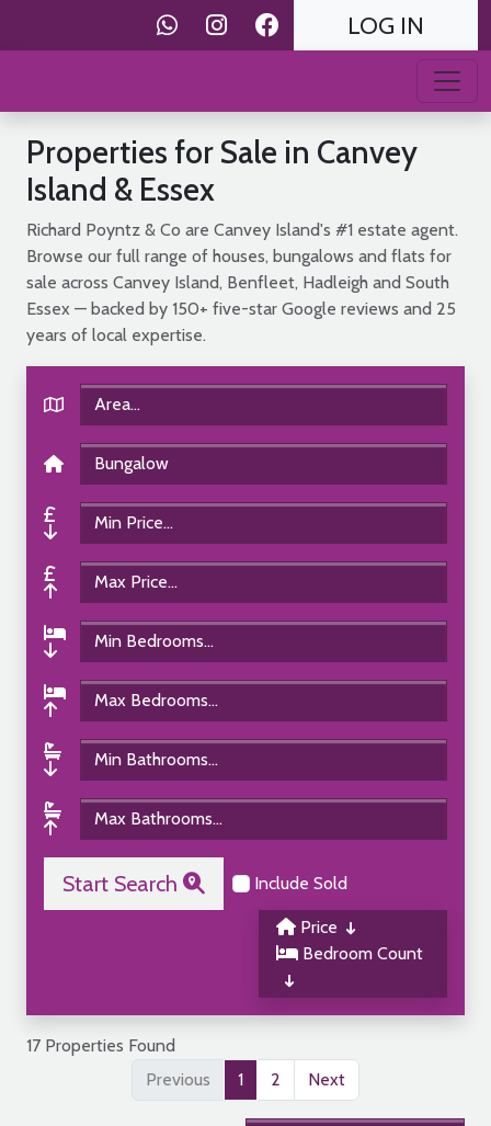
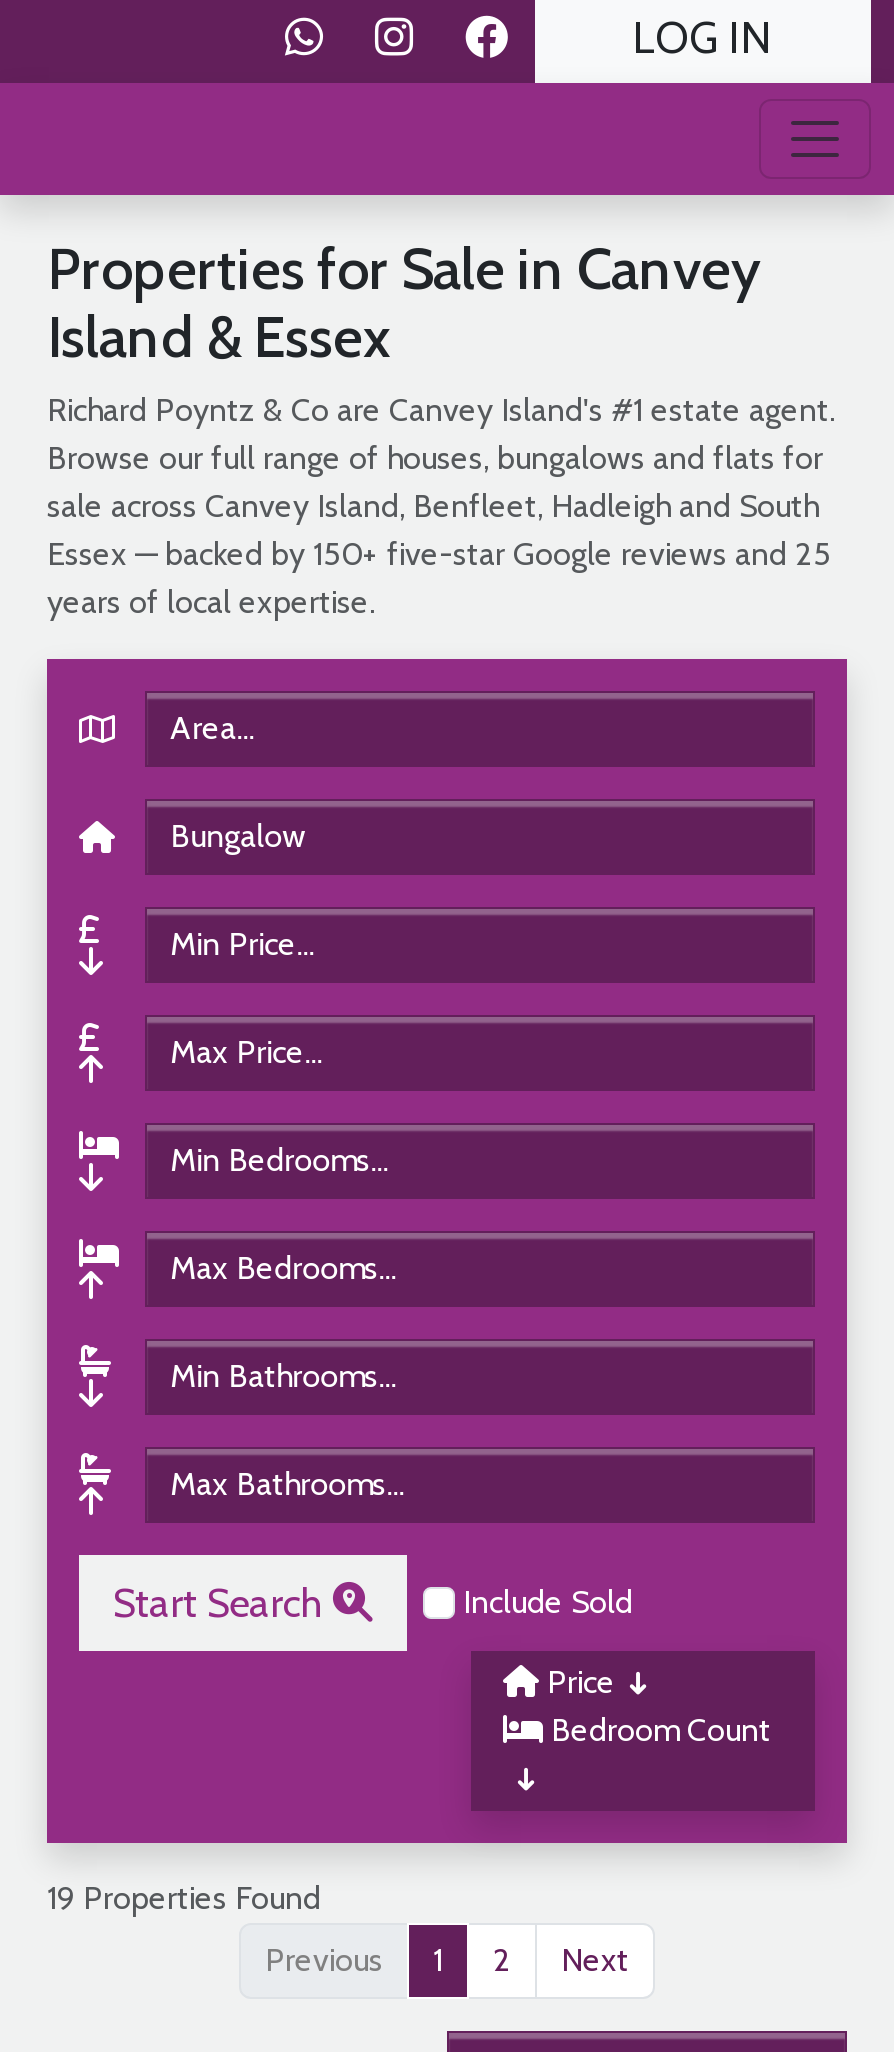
[26,1035,175,1056] 17 Properties Found -> [47,1879,321,1917] 19 Properties Found

